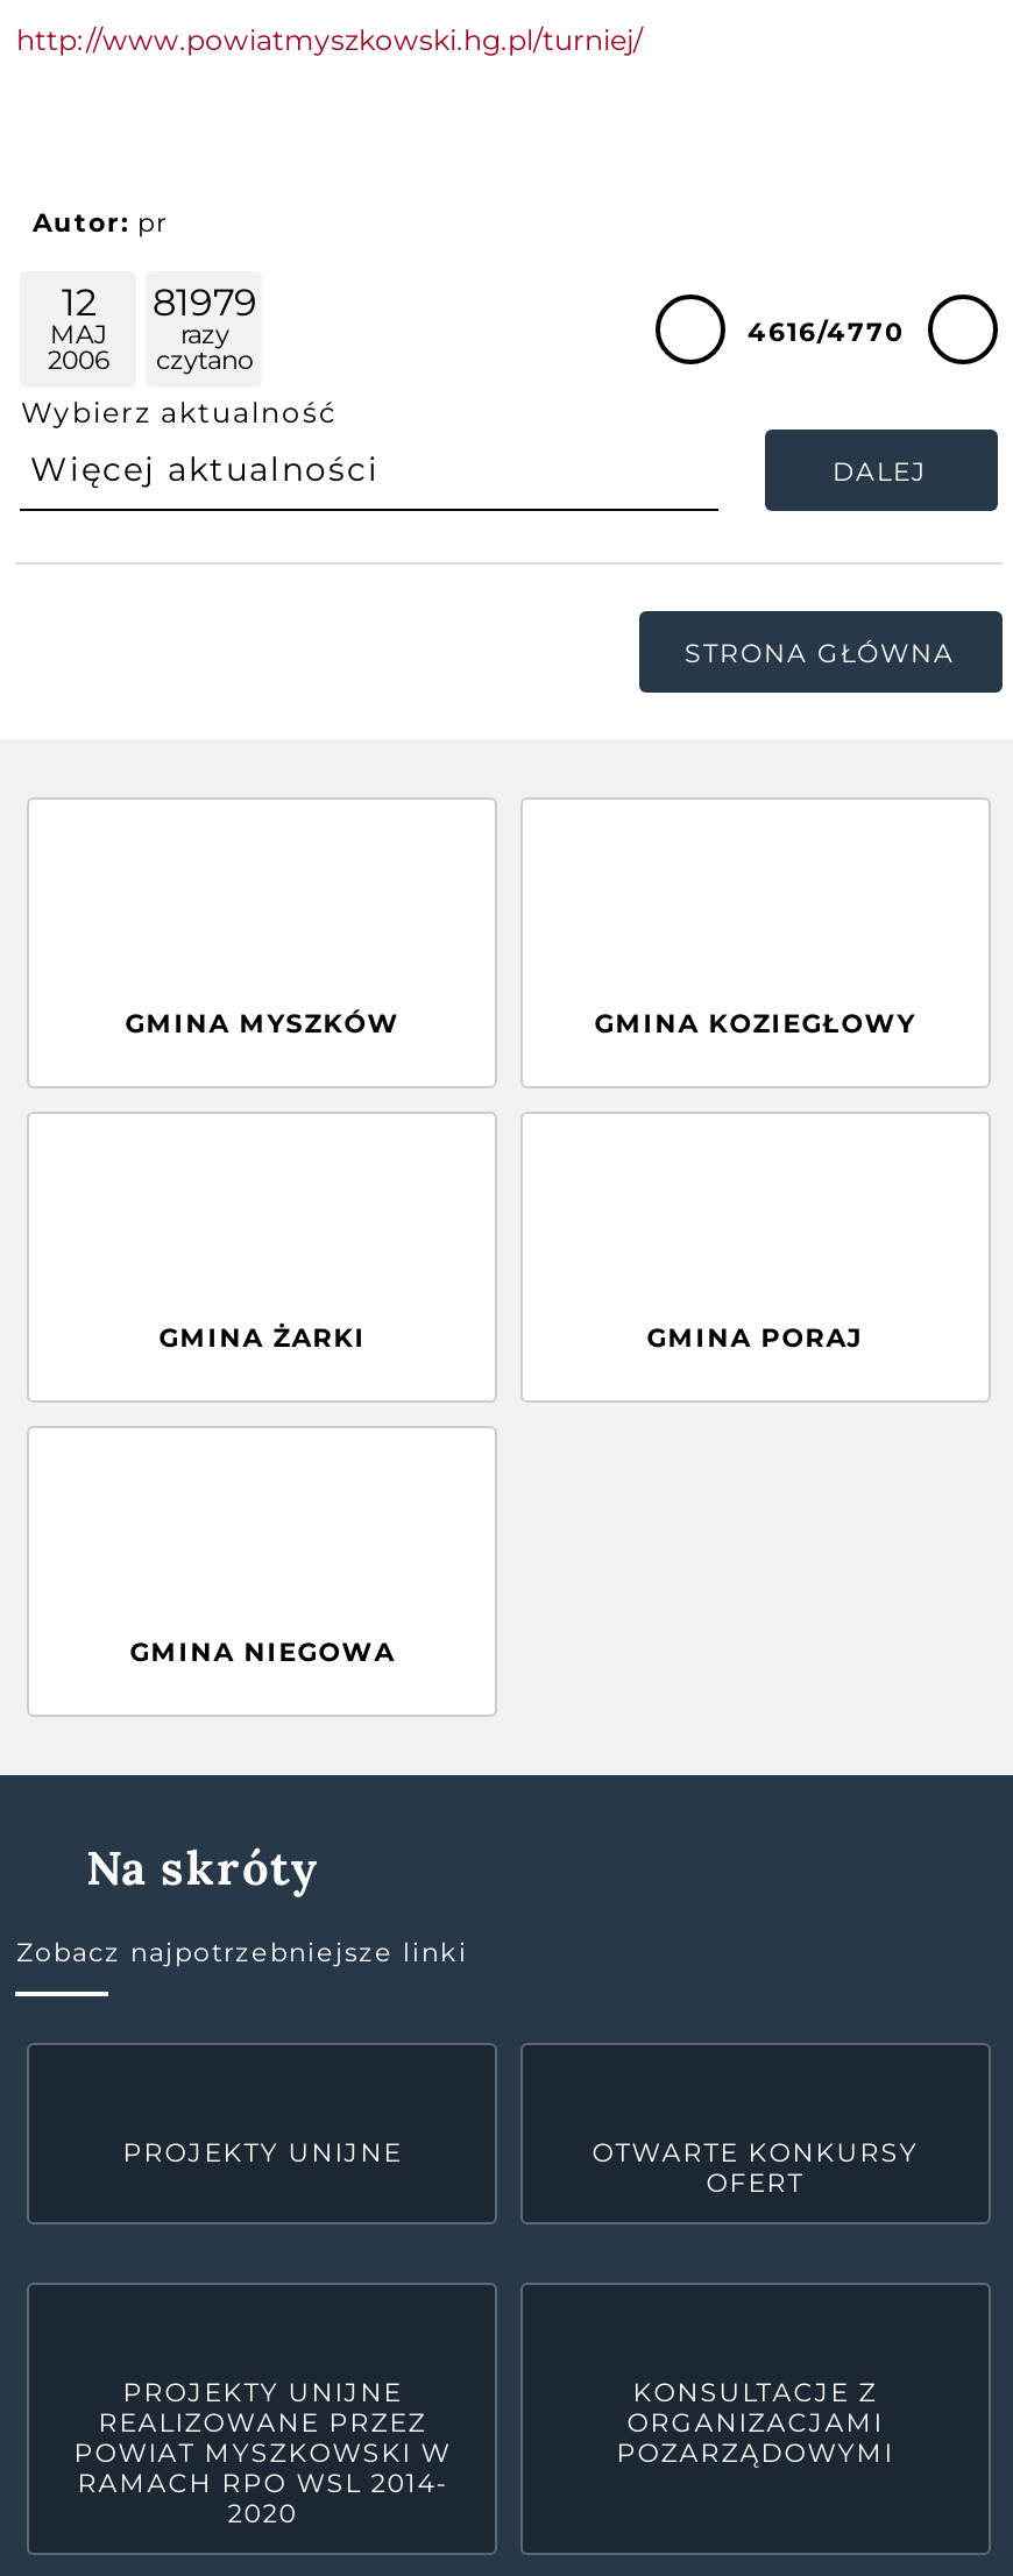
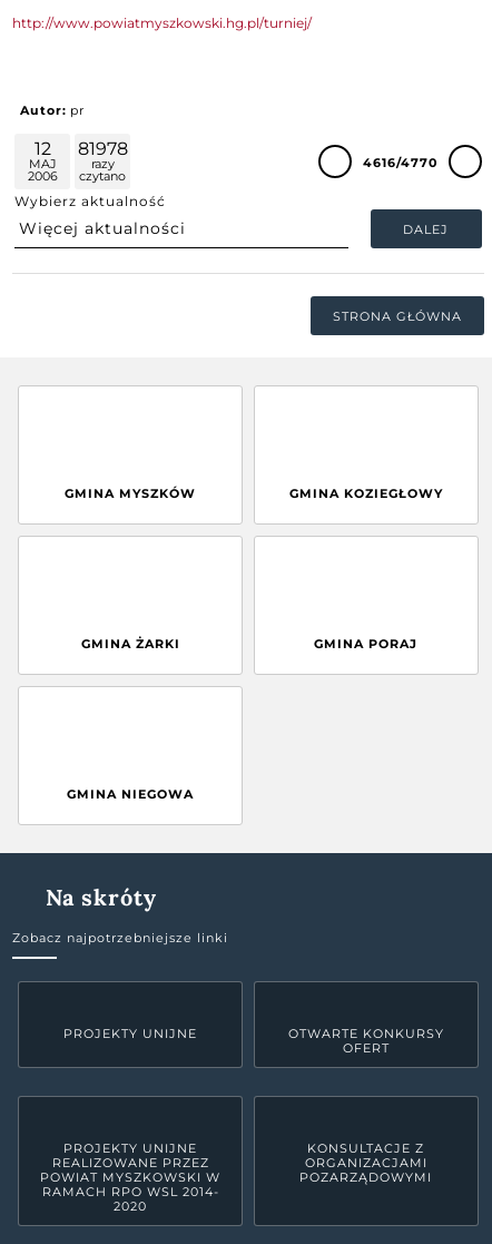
[61,281,257,325] 12 81979 -> [34,138,128,159] 12 81978

